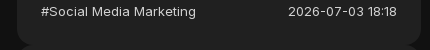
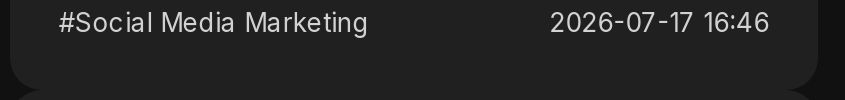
[288,3,397,19] 2026-07-03 18:18 -> [549,6,769,38] 2026-07-17 16:46

